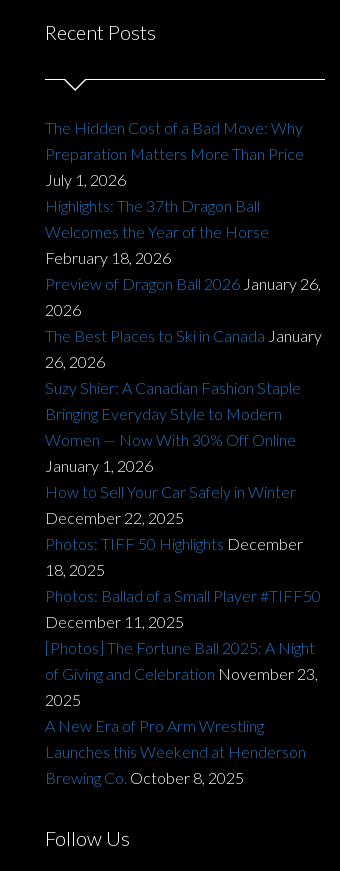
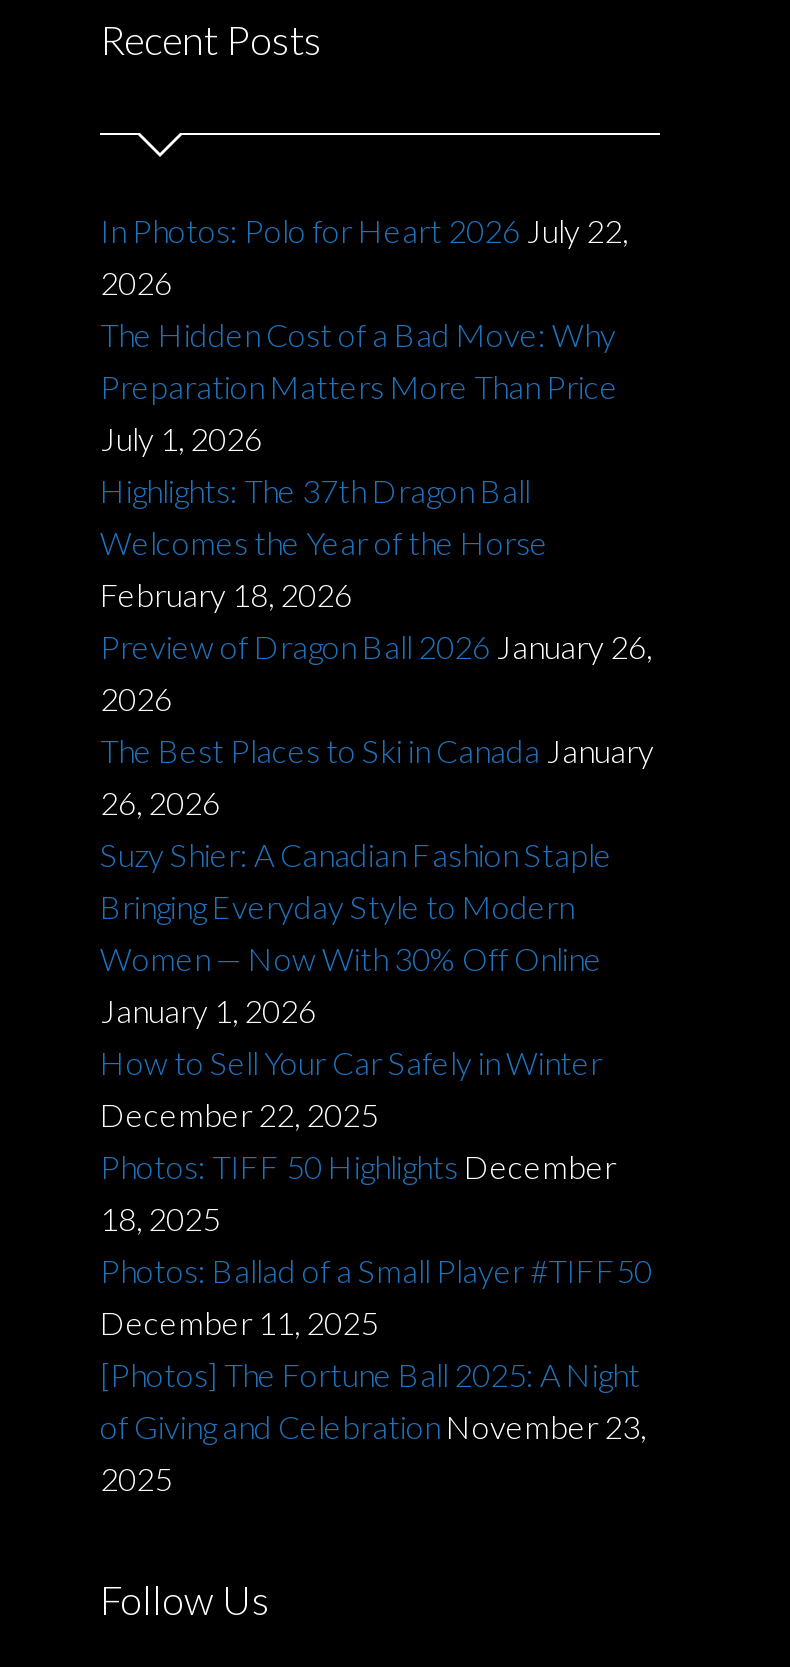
none -> [100,210,628,300] In Photos: Polo for Heart 2026 July 22, | 2026
moved [45,118,322,709] -> [100,314,654,1496]: The Hidden Cost of a Bad Move: Why | Preparation Matters More Than Price | July 1, 2026 | ... | of Giving and Celebration November 23, | 2025
[45,716,306,787] A New Era of Pro Arm Wrestling | Launches this Weekend at Henderson | Brewing Co. October 8, 2025 -> none

